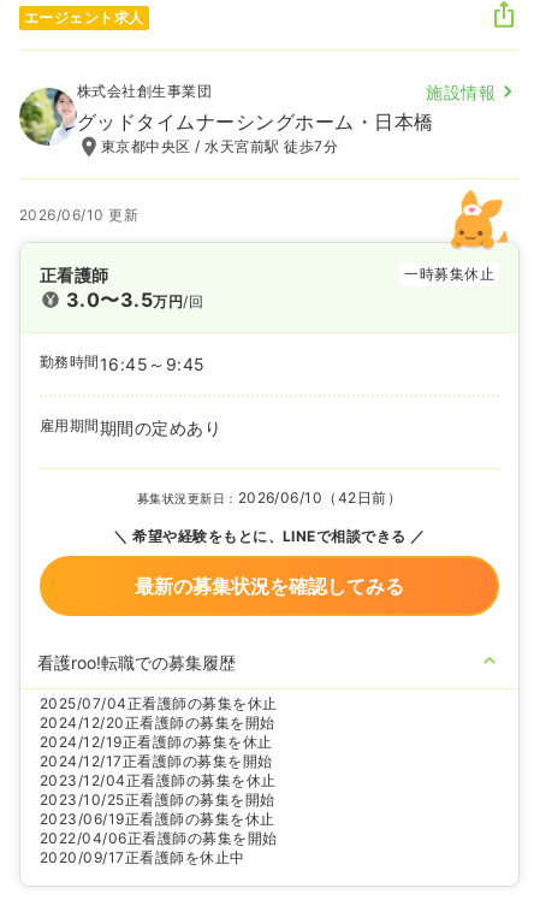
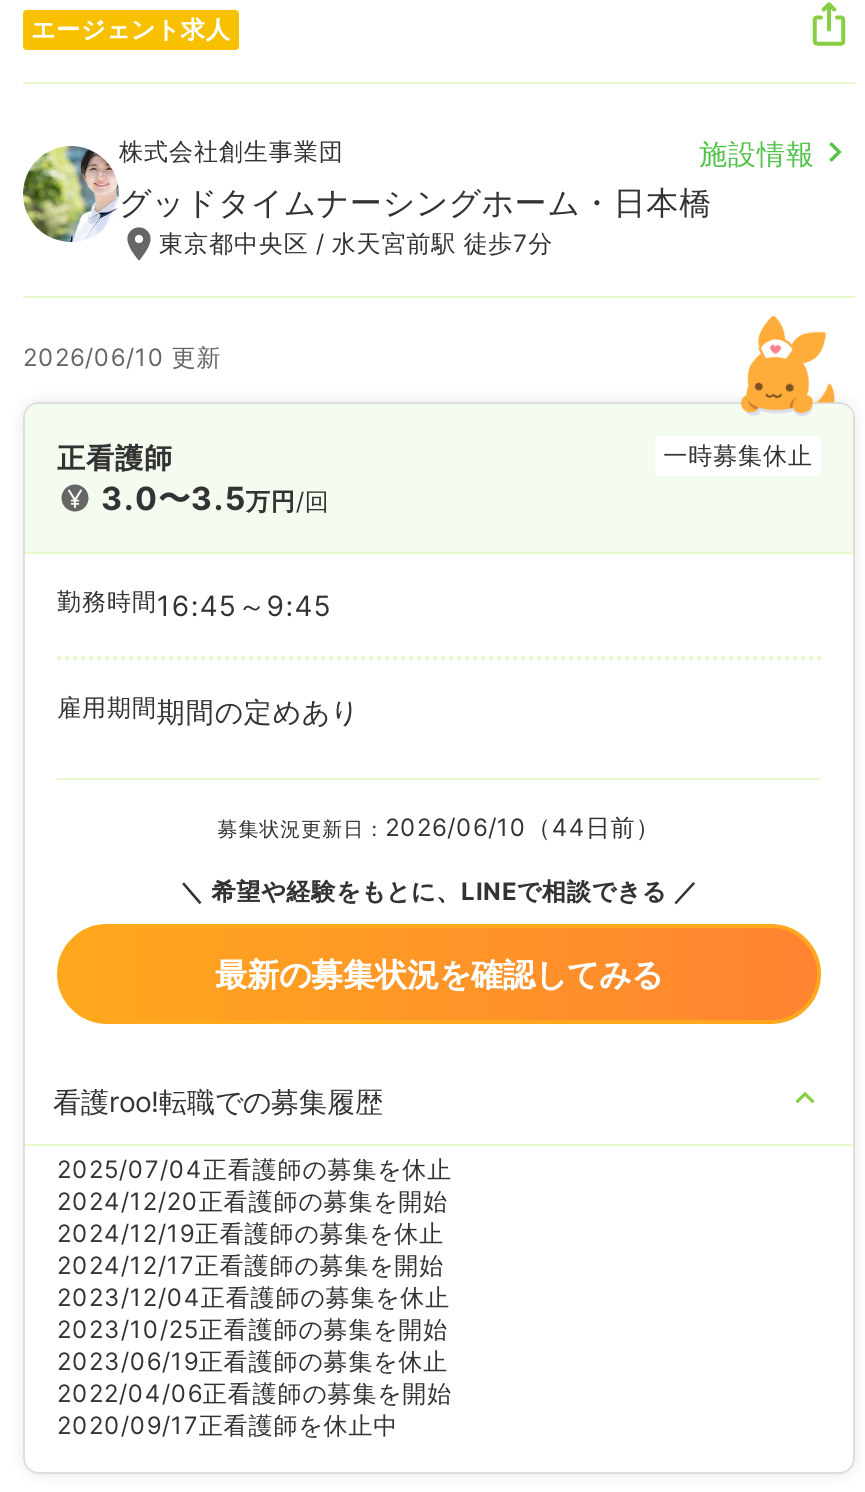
[137,489,402,507] 募集状況更新日：2026/06/10（42日前） -> [217,812,661,842] 募集状況更新日：2026/06/10（44日前）

